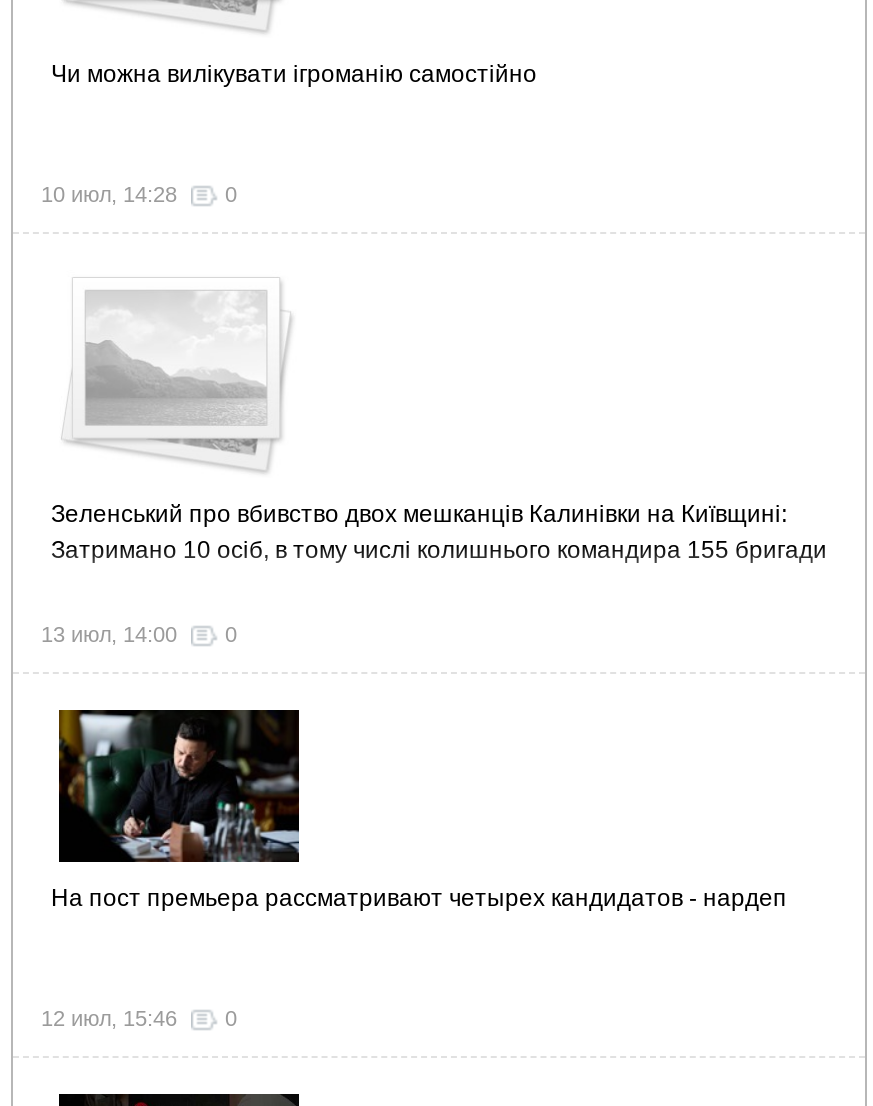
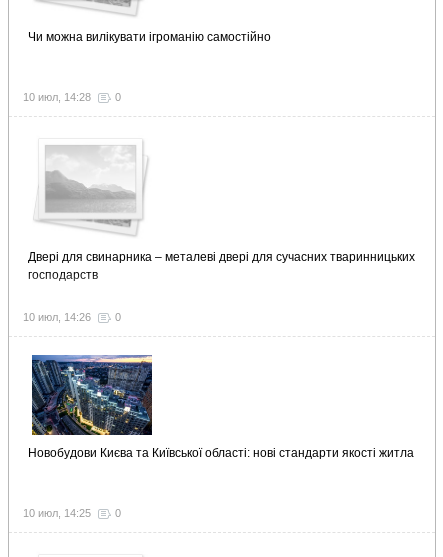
[51,500,827,564] Зеленський про вбивство двох мешканців Калинівки на Київщині: | Затримано 10 осіб, в тому числі колишнього командира 155 бригади -> [28,250,415,282] Двері для свинарника – металеві двері для сучасних тваринницьких | господарств
[41,622,237,646] 13 июл, 14:00 0 -> [23,311,121,323] 10 июл, 14:26 0
[51,708,787,911] [image] | На пост премьера рассматривают четырех кандидатов - нардеп -> [28,354,414,460] [image] | Новобудови Києва та Київської області: нові стандарти якості житла
[41,1005,237,1029] 12 июл, 15:46 0 -> [23,507,121,519] 10 июл, 14:25 0

